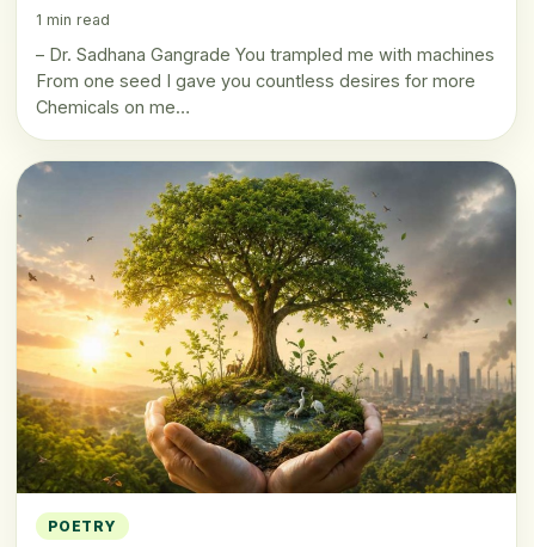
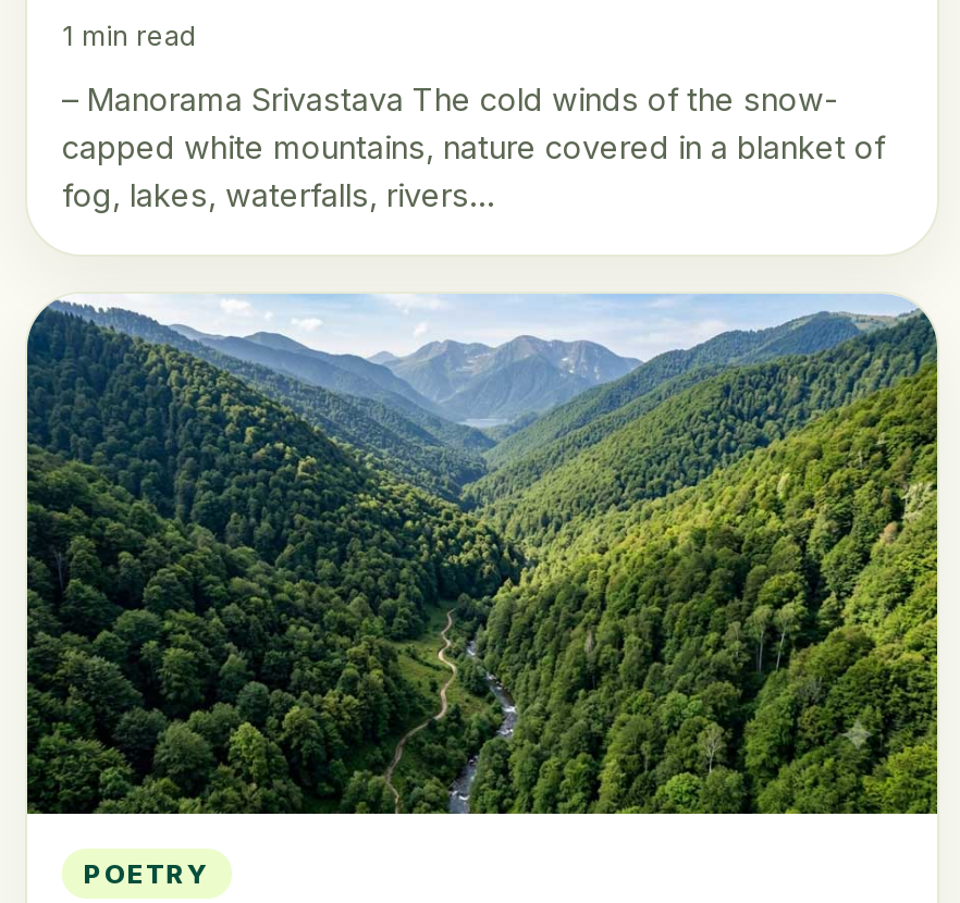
[36,44,495,117] – Dr. Sadhana Gangrade You trampled me with machines | From one seed I gave you countless desires for more | Chemicals on me… -> [62,80,885,212] – Manorama Srivastava The cold winds of the snow- | capped white mountains, nature covered in a blanket of | fog, lakes, waterfalls, rivers…
[16,160,516,493] [image] -> [25,294,937,814] [image]

